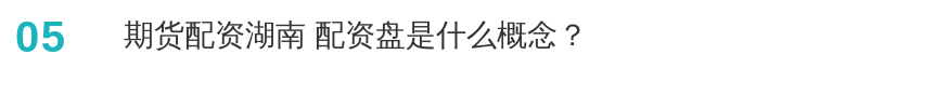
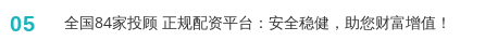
[124,12,588,53] 期货配资湖南 配资盘是什么概念？ -> [64,11,451,32] 全国84家投顾 正规配资平台：安全稳健，助您财富增值！

